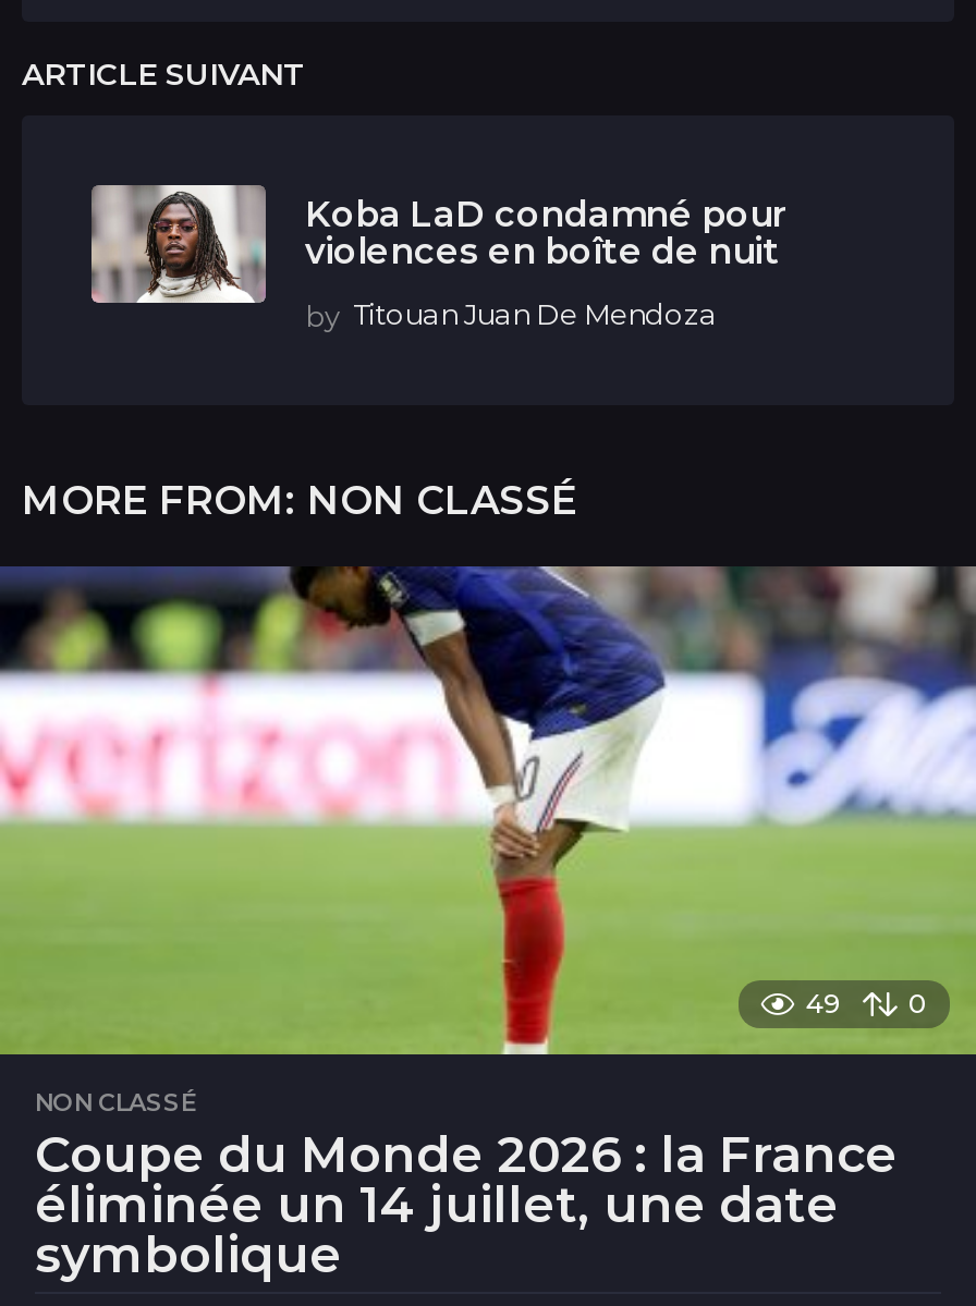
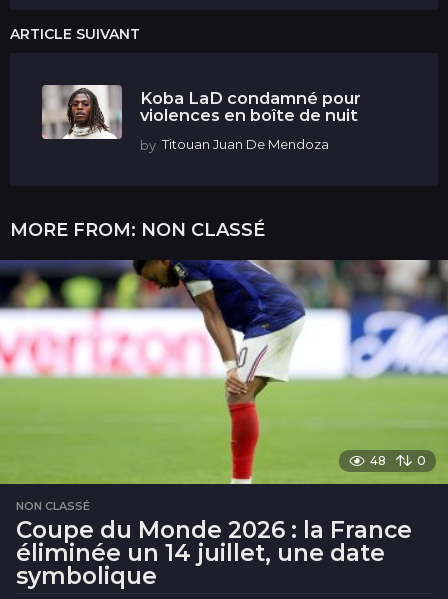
[806,988,841,1020] 49 -> [370,453,386,468] 48

